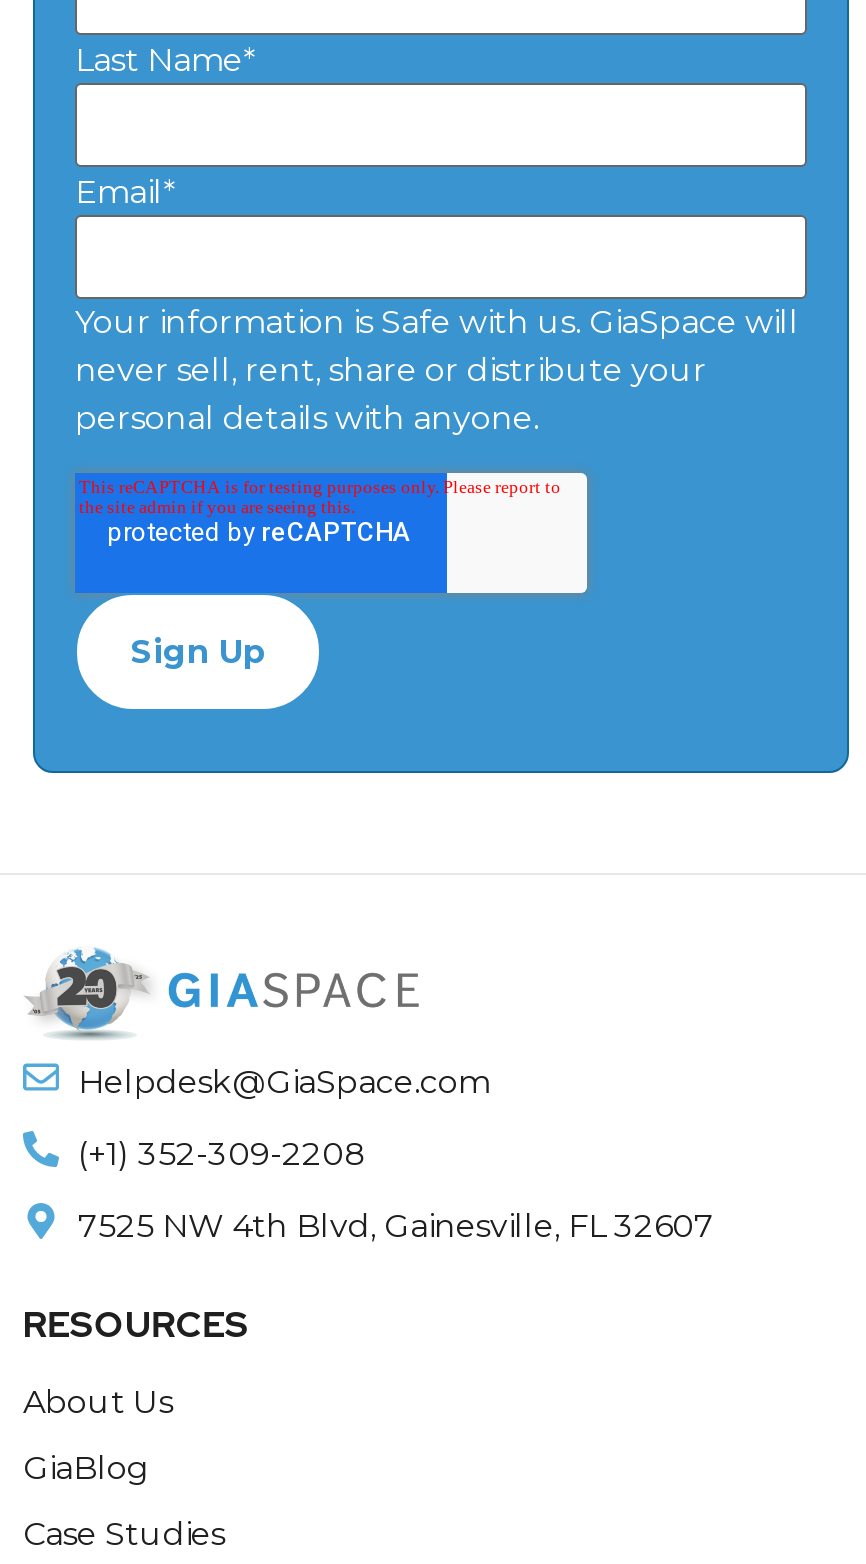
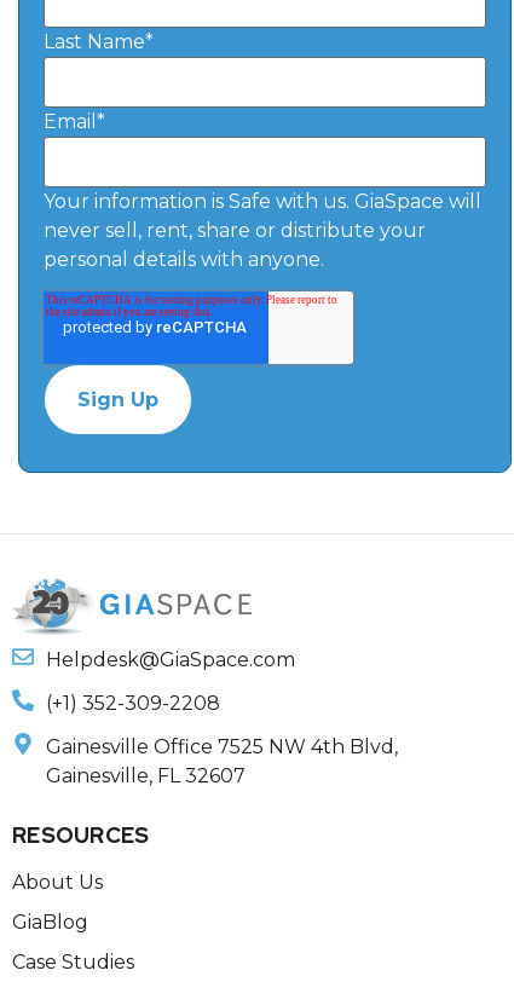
[78,1207,714,1245] 7525 NW 4th Blvd, Gainesville, FL 32607 -> [45,736,397,788] Gainesville Office 7525 NW 4th Blvd, | Gainesville, FL 32607

